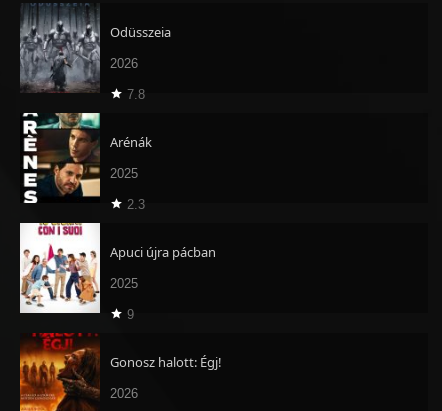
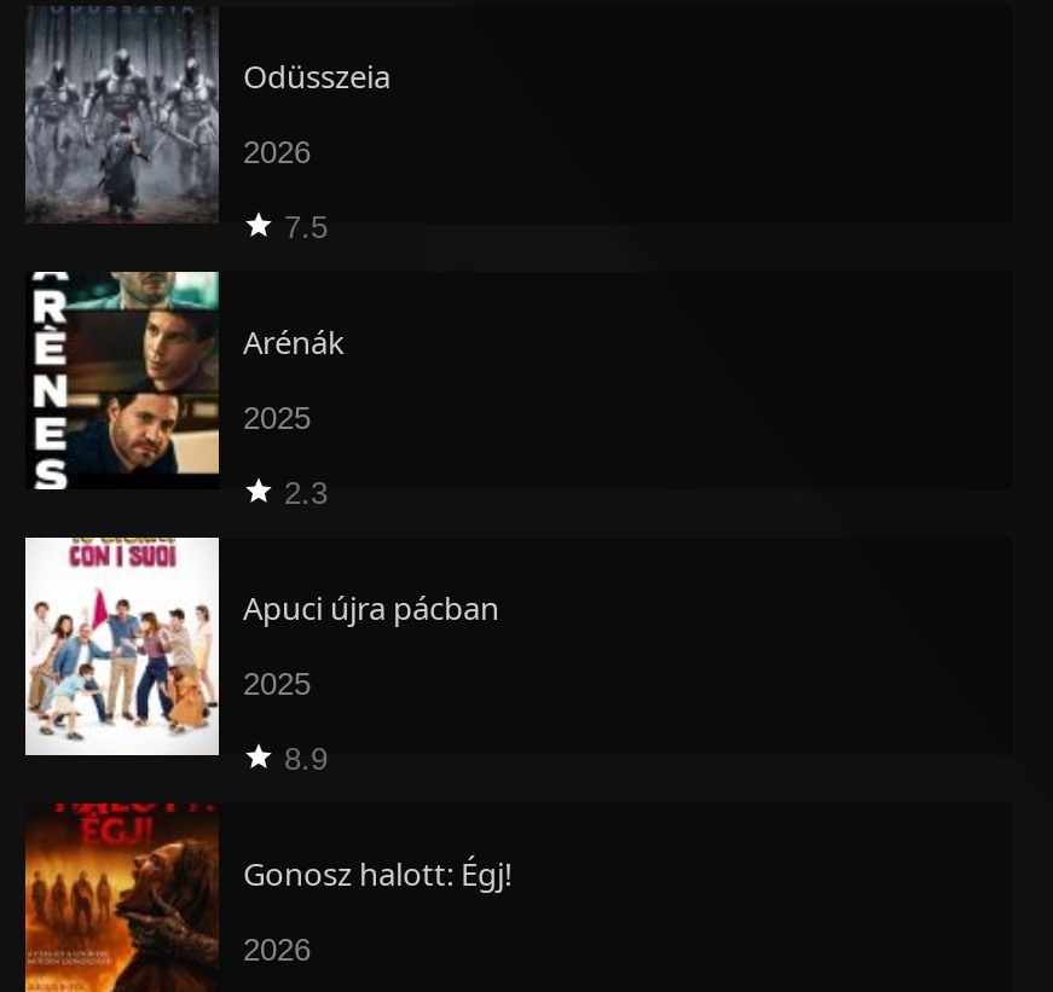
[123,87,145,102] 7.8 -> [274,209,328,245] 7.5
[123,307,134,322] 9 -> [274,740,328,776] 8.9

